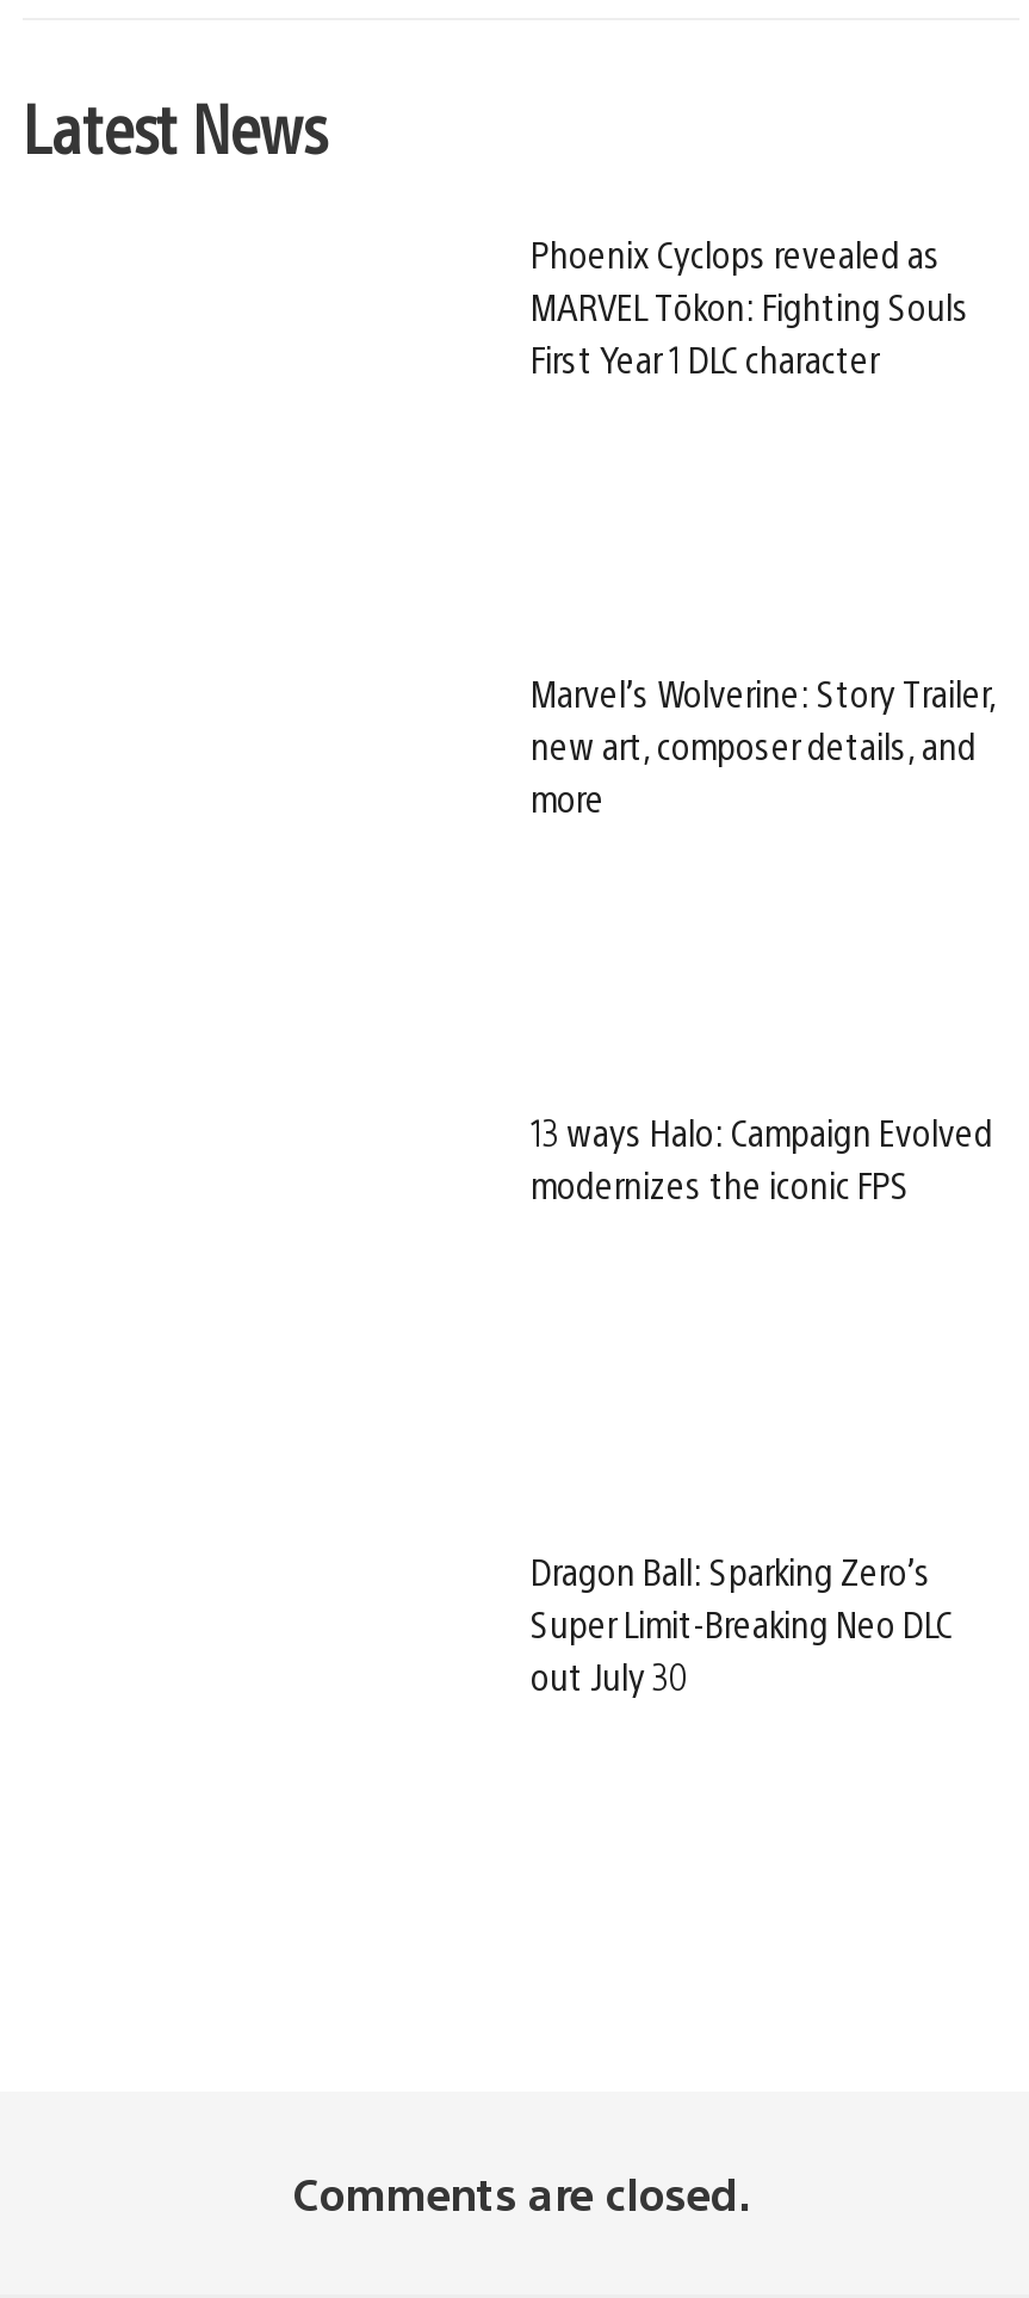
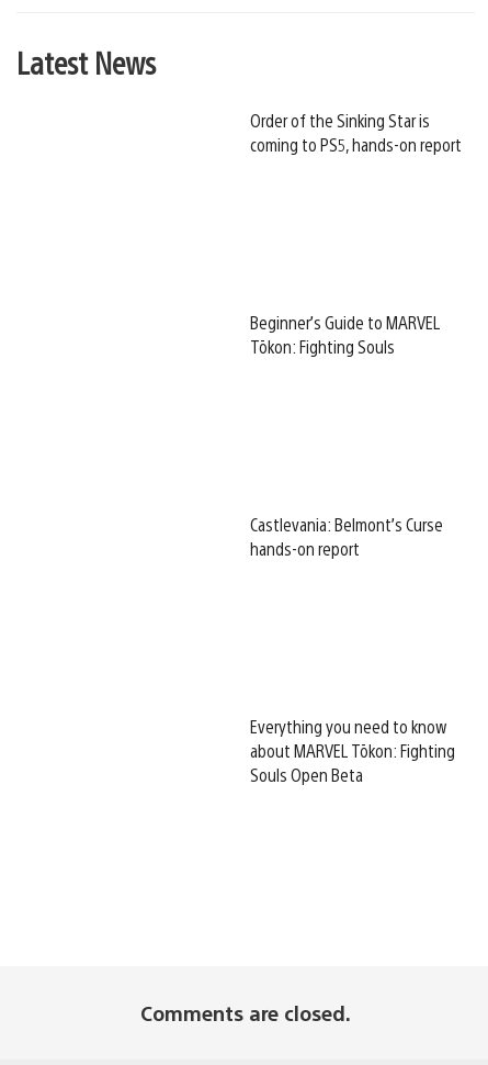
[531,227,969,383] Phoenix Cyclops revealed as | MARVEL Tōkon: Fighting Souls | First Year 1 DLC character -> [250,108,462,156] Order of the Sinking Star is | coming to PS5, hands-on report
[531,666,996,822] Marvel’s Wolverine: Story Trailer, | new art, composer details, and | more -> [250,310,440,358] Beginner’s Guide to MARVEL | Tōkon: Fighting Souls
[531,1106,993,1208] 13 ways Halo: Campaign Evolved | modernizes the iconic FPS -> [250,513,443,560] Castlevania: Belmont’s Curse | hands-on report
[531,1545,953,1700] Dragon Ball: Sparking Zero’s | Super Limit-Breaking Neo DLC | out July 30 -> [250,715,455,786] Everything you need to know | about MARVEL Tōkon: Fighting | Souls Open Beta

